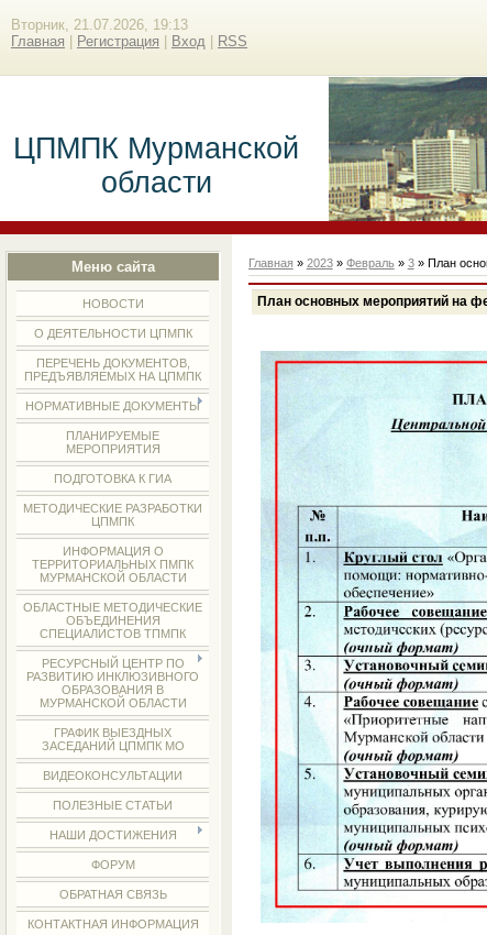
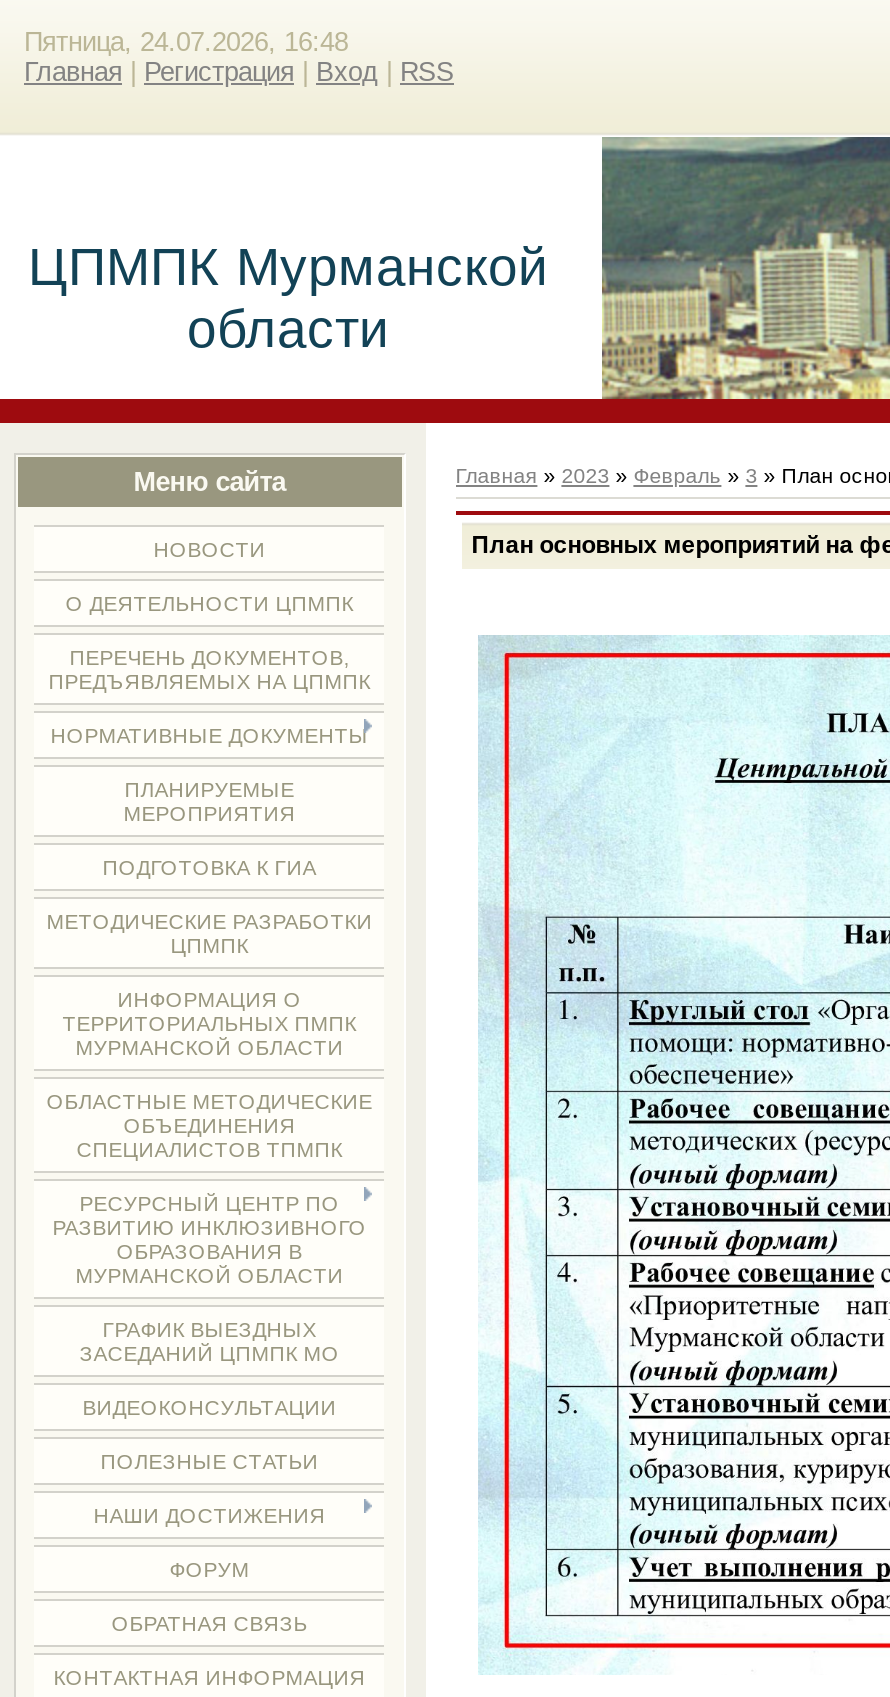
[11,16,188,33] Вторник, 21.07.2026, 19:13 -> [24,27,348,57] Пятница, 24.07.2026, 16:48

